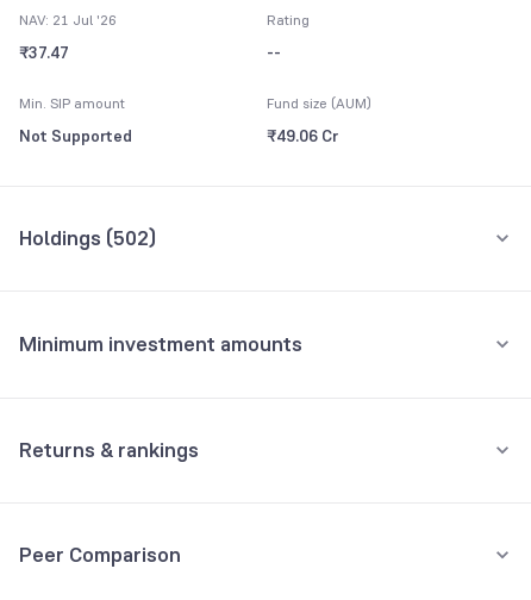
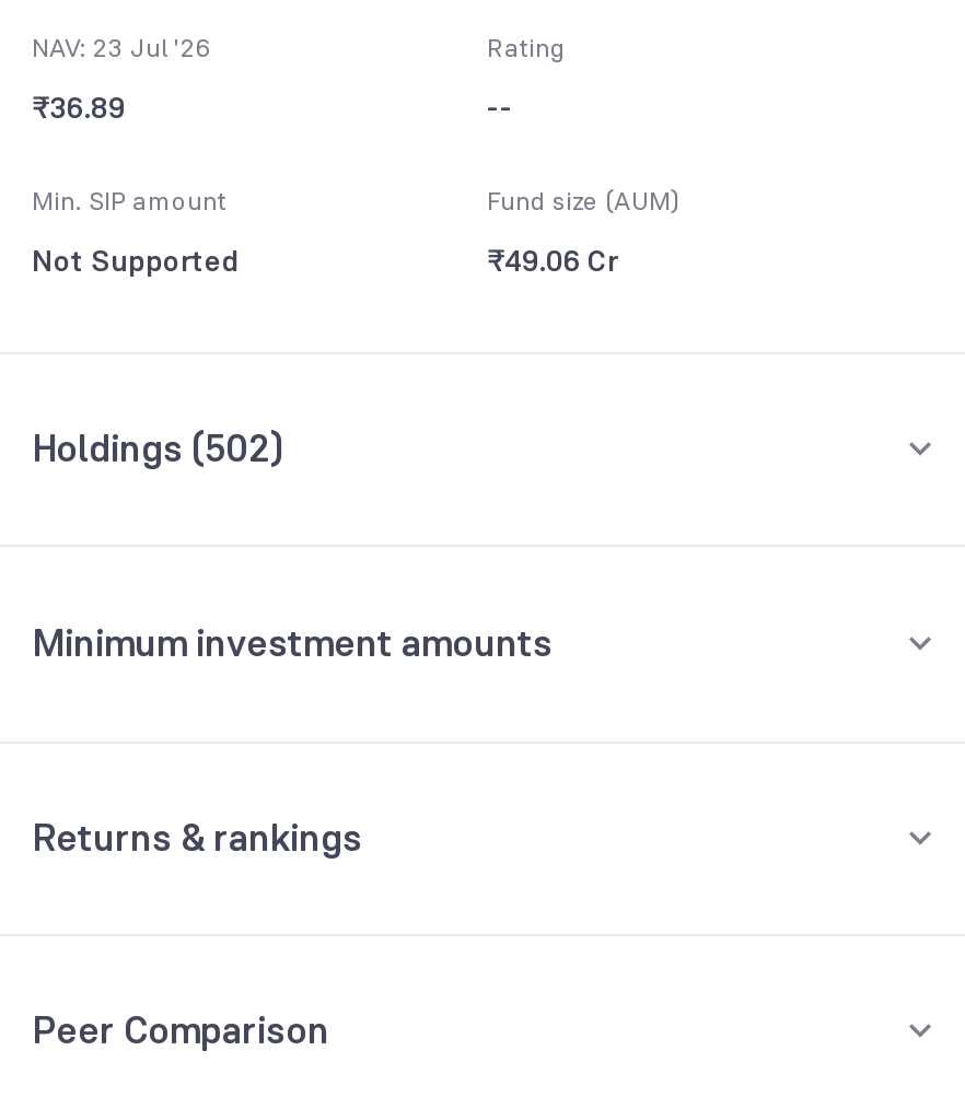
[19,11,117,30] NAV: 21 Jul '26 -> [32,31,211,66] NAV: 23 Jul '26
[19,42,69,63] ₹37.47 -> [32,87,126,127] ₹36.89

